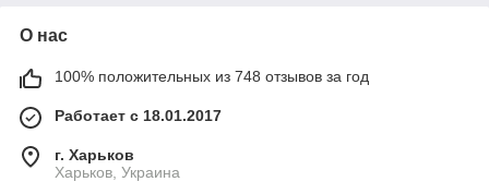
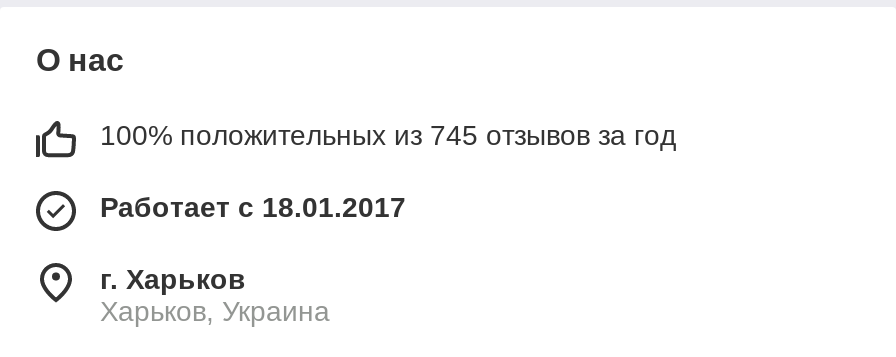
[55,68,369,86] 100% положительных из 748 отзывов за год -> [100,120,676,152] 100% положительных из 745 отзывов за год

